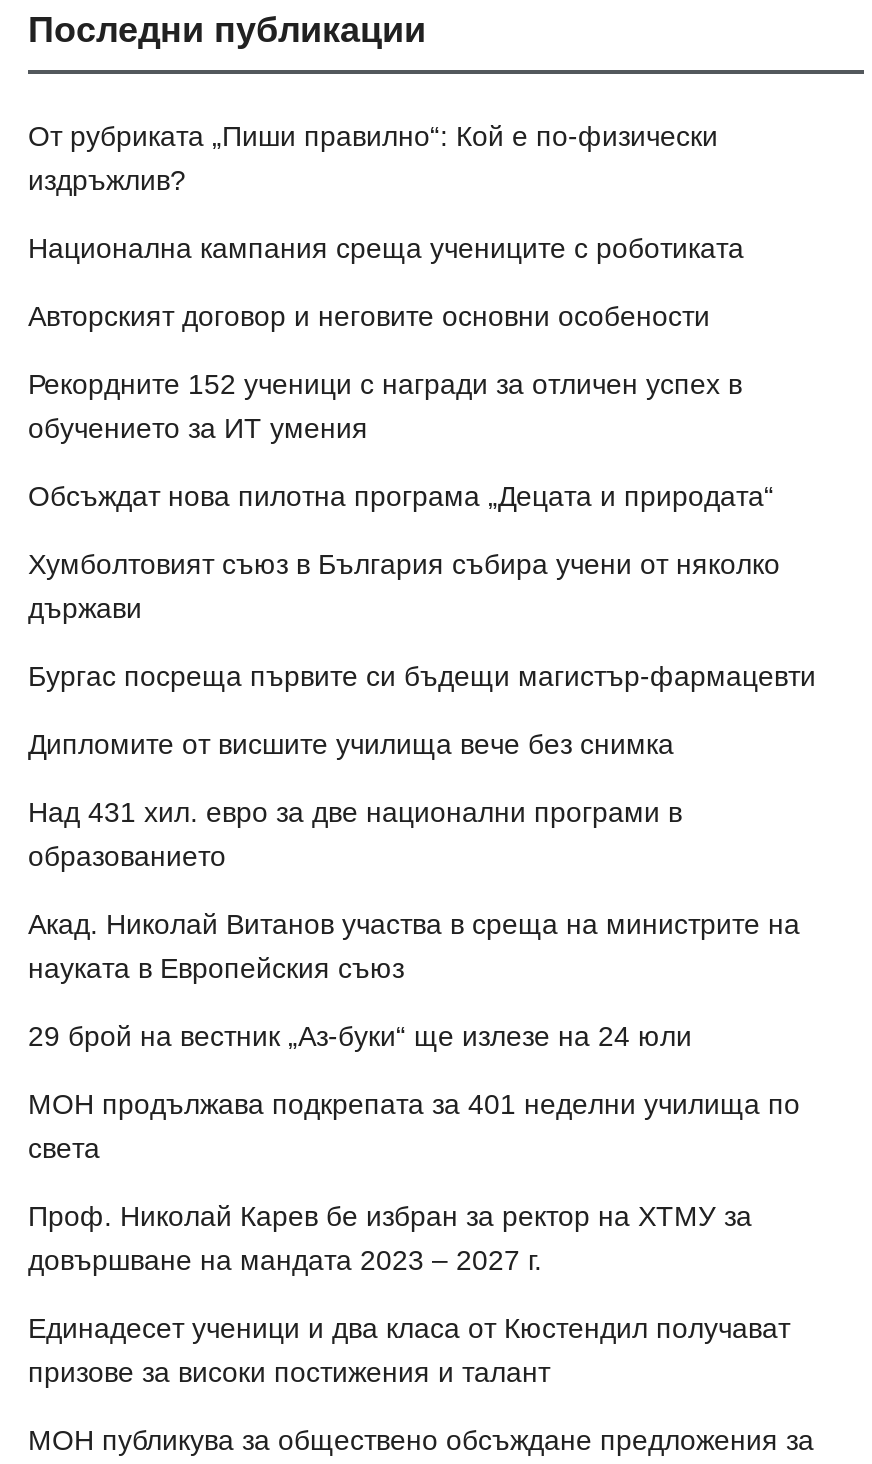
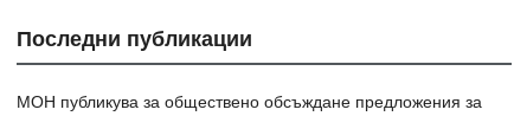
[28,120,816,1388] От рубриката „Пиши правилно“: Кой е по-физически | издръжлив? | Национална кампания среща учениците с роботиката | Авторският договор и неговите основни особености | Рекордните 152 ученици с награди за отличен успех в | обучението за ИТ умения | Обсъждат нова пилотна програма „Децата и природата“ | Хумболтовият съюз в България събира учени от няколко | държави | Бургас посреща първите си бъдещи магистър-фармацевти | Дипломите от висшите училища вече без снимка | Над 431 хил. евро за две национални програми в | образованието | Акад. Николай Витанов участва в среща на министрите на | науката в Европейския съюз | 29 брой на вестник „Аз-буки“ ще излезе на 24 юли | МОН продължава подкрепата за 401 неделни училища по | света | Проф. Николай Карев бе избран за ректор на ХТМУ за | довършване на мандата 2023 – 2027 г. | Единадесет ученици и два класа от Кюстендил получават | призове за високи постижения и талант -> none

